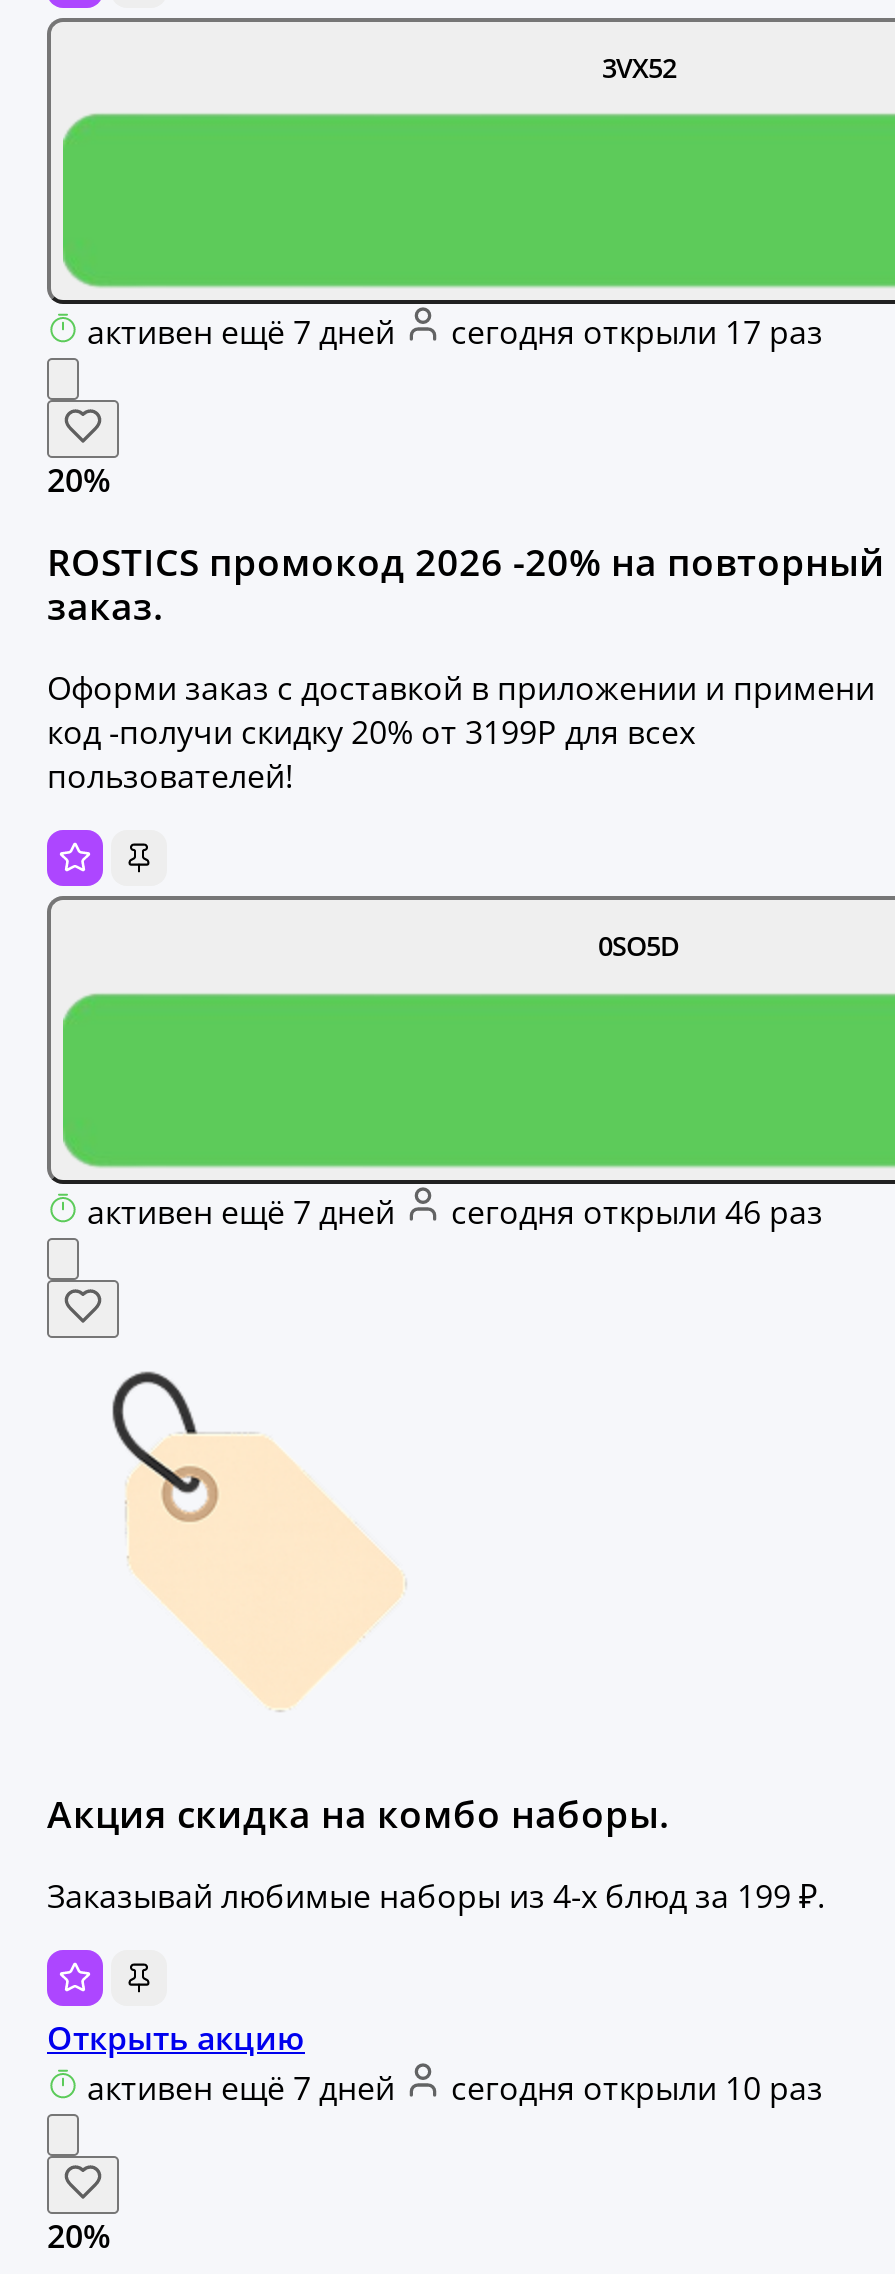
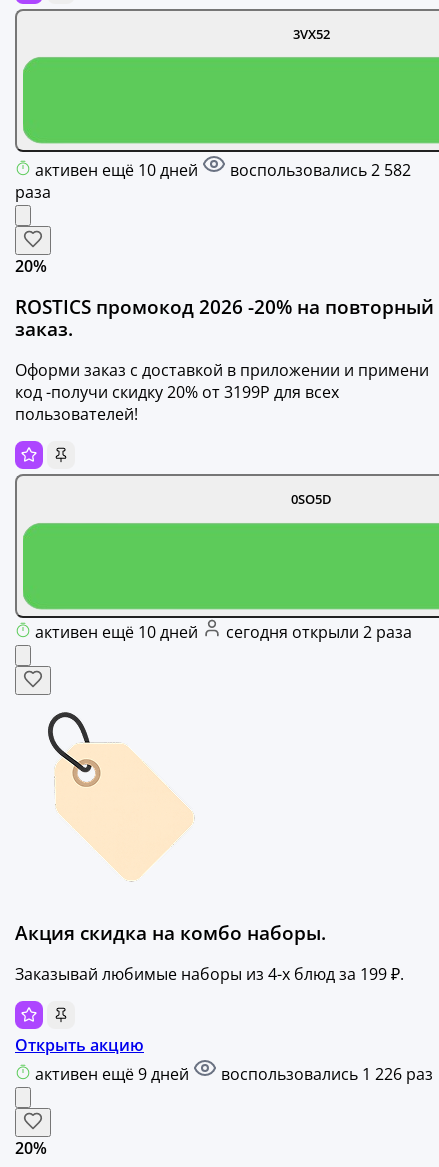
[87,311,823,355] активен ещё 7 дней | сегодня открыли 17 раз -> [15,159,411,203] активен ещё 10 дней | воспользовались 2 582 | раза
[87,1189,403,1233] активен ещё 7 дней -> [35,620,202,642] активен ещё 10 дней
[443,1189,823,1233] сегодня открыли 46 раз -> [222,620,412,642] сегодня открыли 2 раза
[87,2066,823,2110] активен ещё 7 дней | сегодня открыли 10 раз -> [35,1063,433,1085] активен ещё 9 дней | воспользовались 1 226 раз

